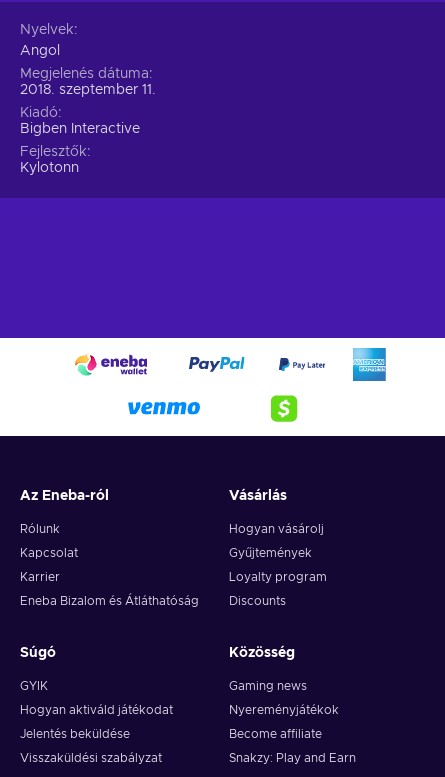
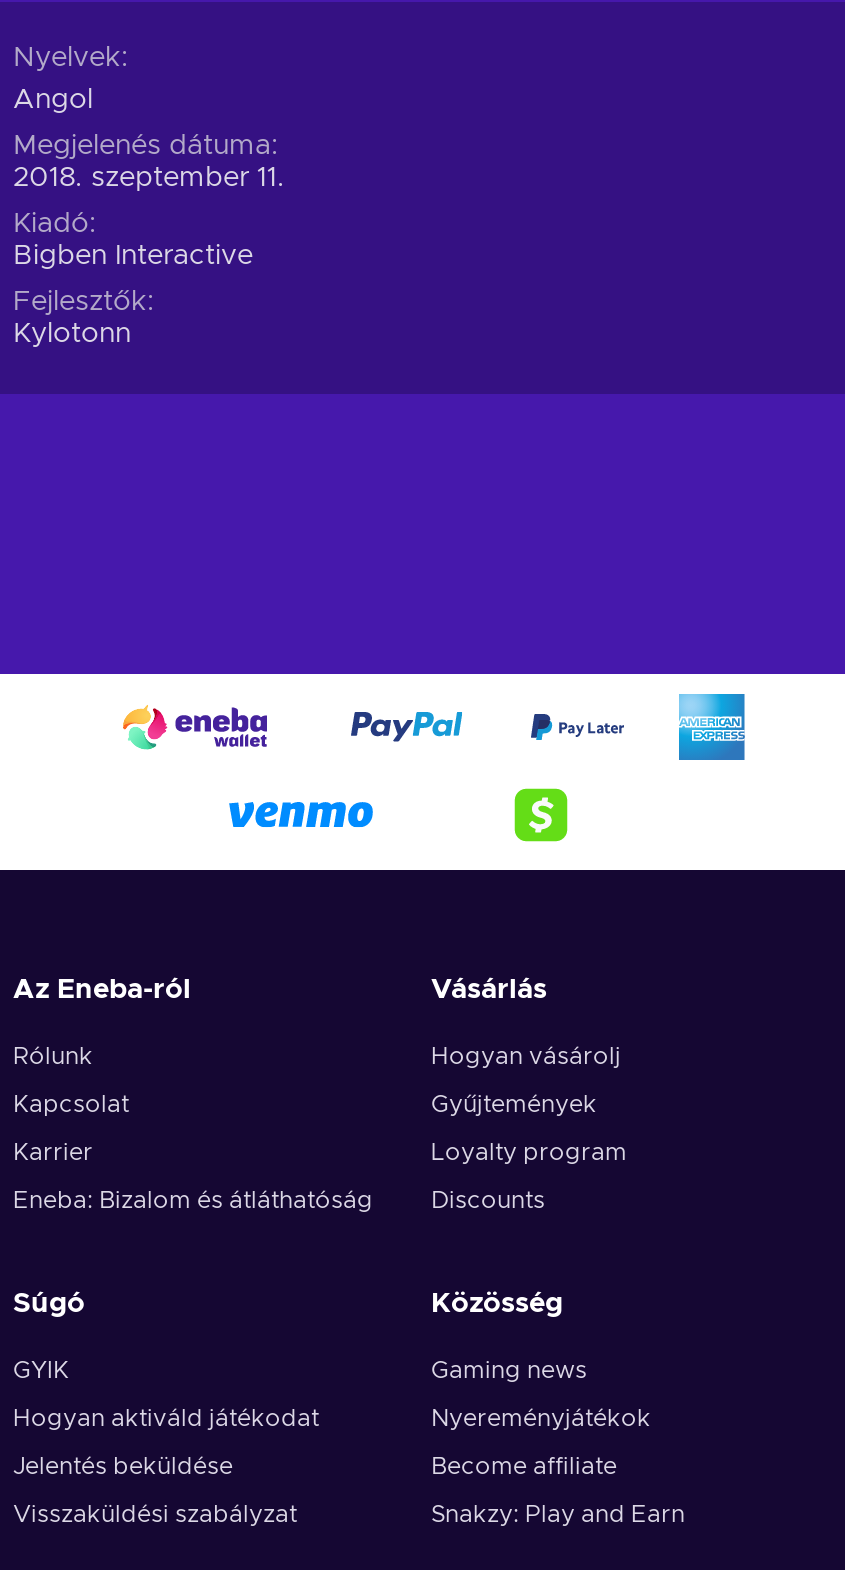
[20,595,199,607] Eneba Bizalom és Átláthatóság -> [13,1188,373,1212] Eneba: Bizalom és átláthatóság

